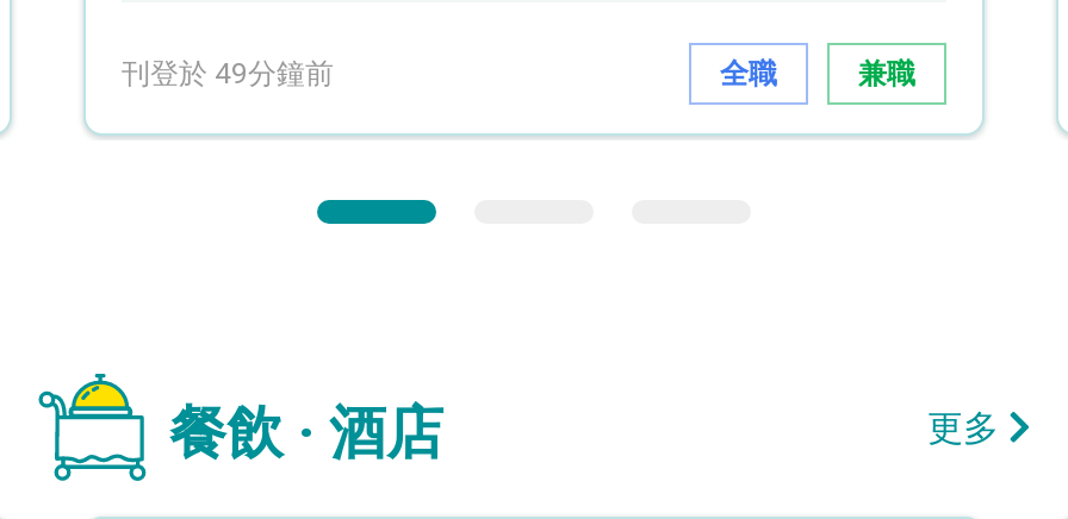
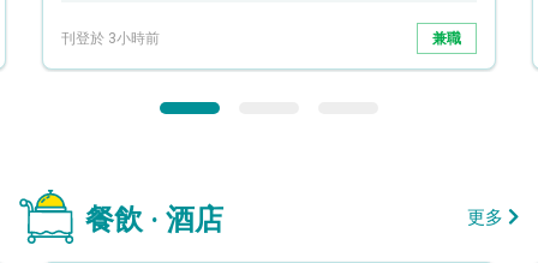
[122,56,777,89] 刊登於 49分鐘前 | 全職 -> [61,29,160,46] 刊登於 3小時前

